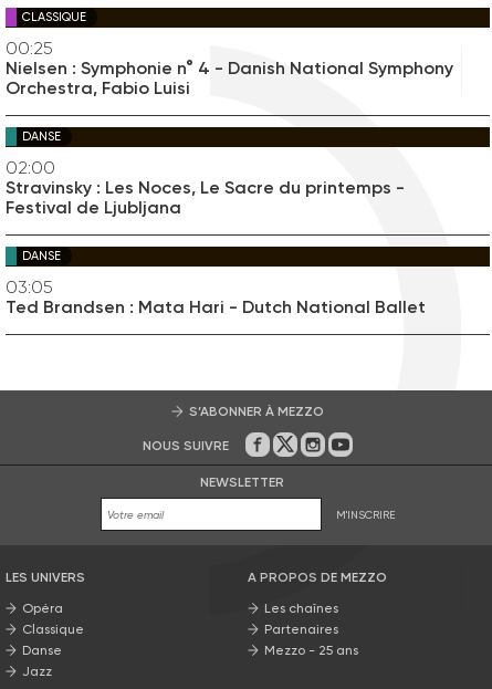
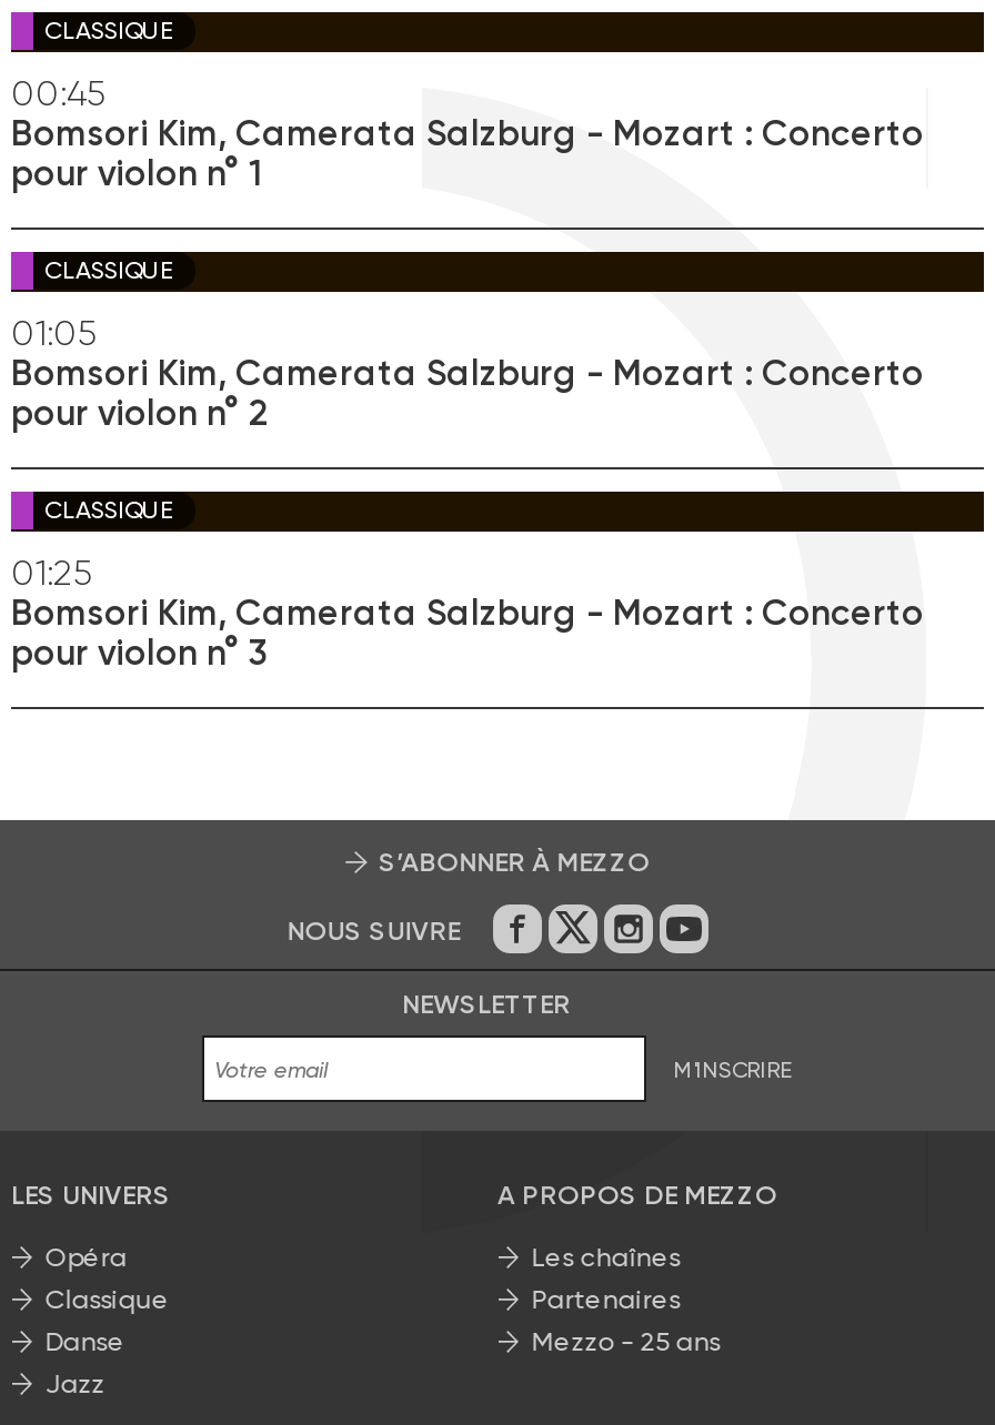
[6,37,453,98] 00:25 | Nielsen : Symphonie n° 4 - Danish National Symphony | Orchestra, Fabio Luisi -> [11,71,924,194] 00:45 | Bomsori Kim, Camerata Salzburg - Mozart : Concerto | pour violon n° 1
[22,129,61,143] DANSE -> [44,256,173,285] CLASSIQUE
[6,157,405,218] 02:00 | Stravinsky : Les Noces, Le Sacre du printemps - | Festival de Ljubljana -> [11,311,924,433] 01:05 | Bomsori Kim, Camerata Salzburg - Mozart : Concerto | pour violon n° 2
[22,249,61,263] DANSE -> [44,495,173,524] CLASSIQUE
[6,276,426,317] 03:05 | Ted Brandsen : Mata Hari - Dutch National Ballet -> [11,551,924,673] 01:25 | Bomsori Kim, Camerata Salzburg - Mozart : Concerto | pour violon n° 3

